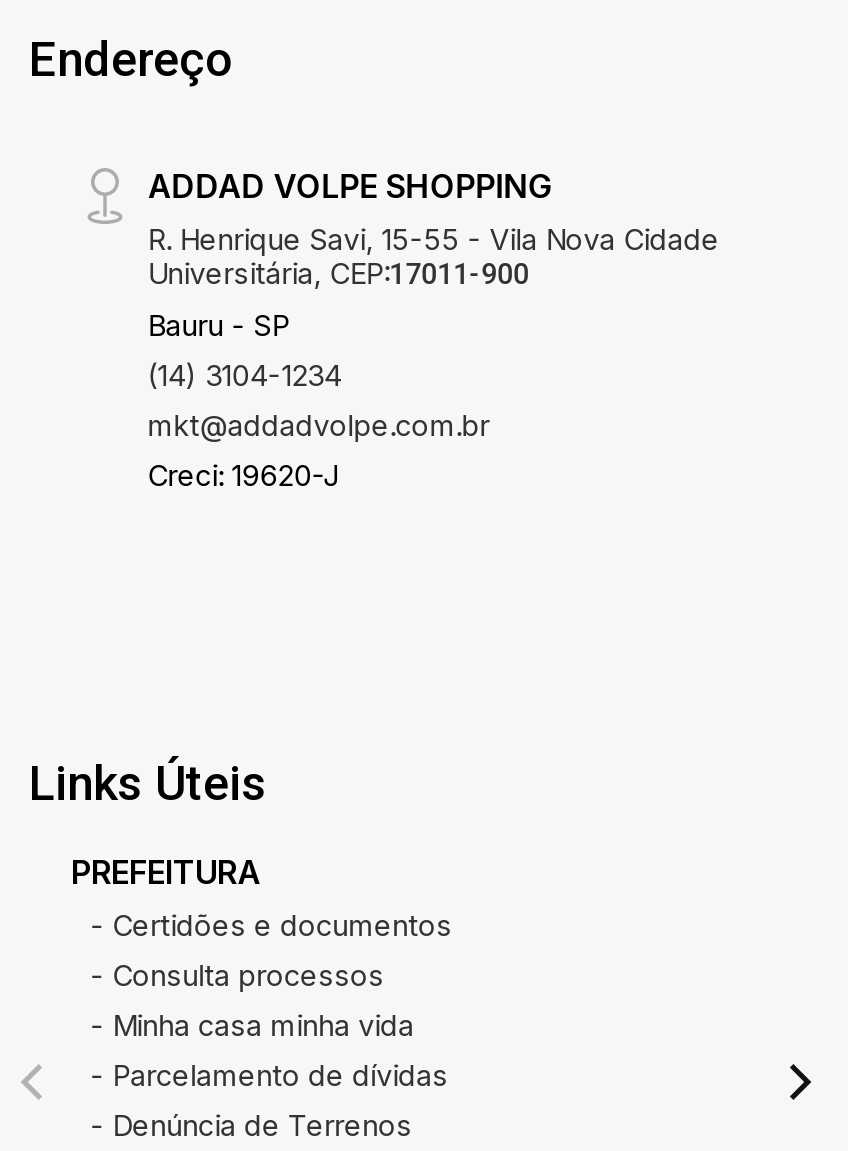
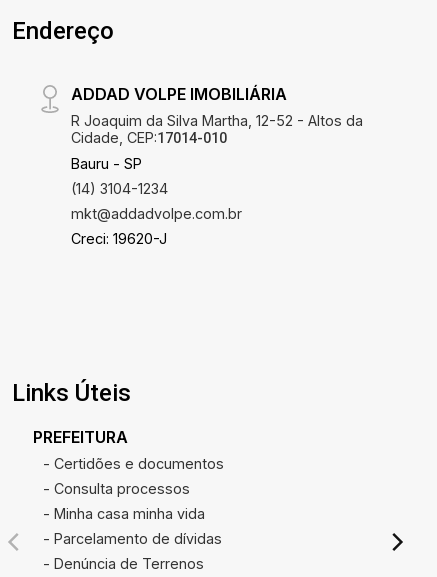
[147,165,719,291] ADDAD VOLPE SHOPPING | R. Henrique Savi, 15-55 - Vila Nova Cidade | Universitária, CEP:17011-900 -> [71,83,363,146] ADDAD VOLPE IMOBILIÁRIA | R Joaquim da Silva Martha, 12-52 - Altos da | Cidade, CEP:17014-010

